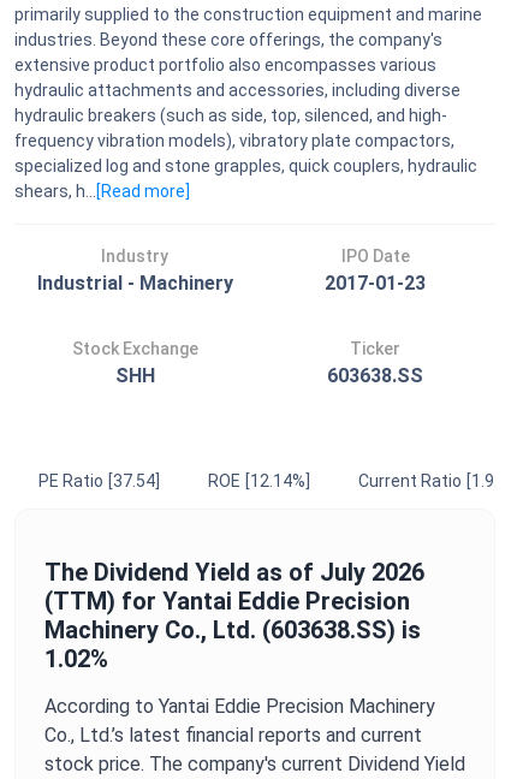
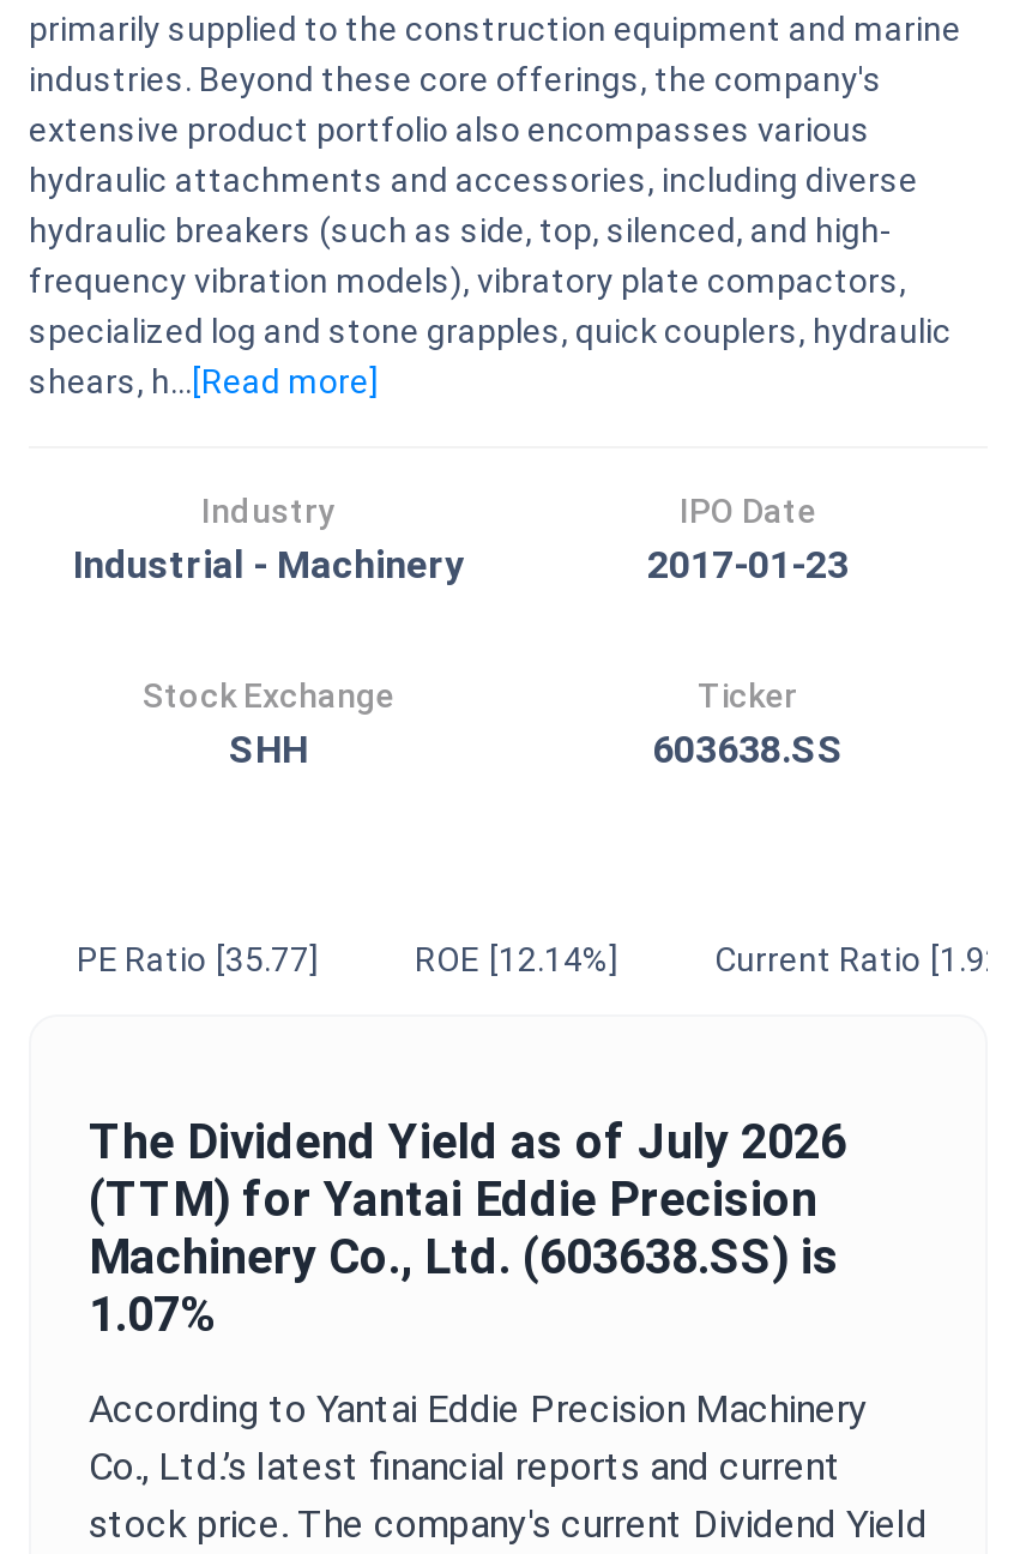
[38,471,160,490] PE Ratio [37.54] -> [77,940,319,978] PE Ratio [35.77]
[44,644,108,673] 1.02% -> [89,1285,216,1343] 1.07%

